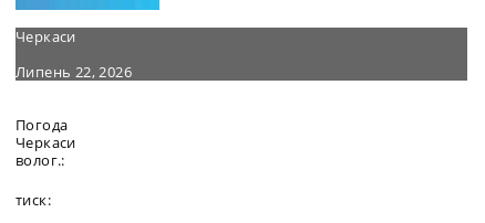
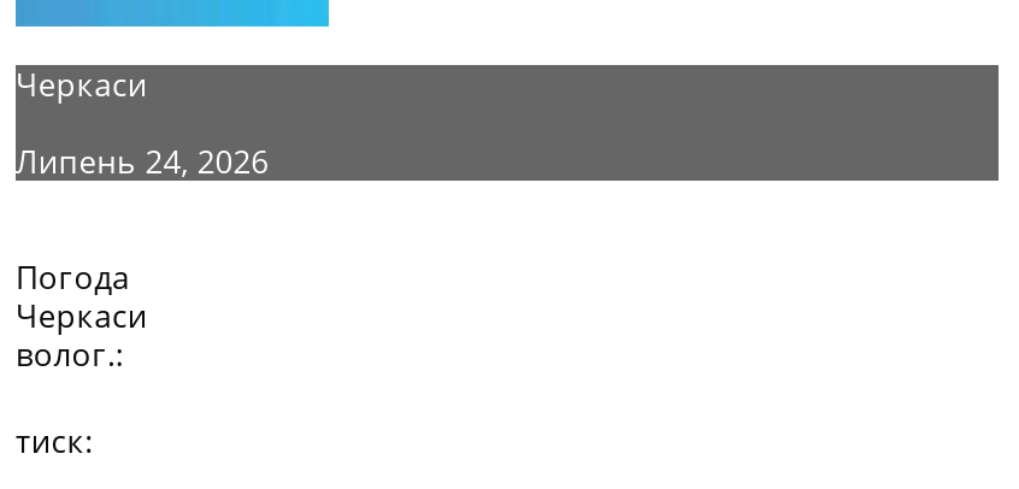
[16,62,132,82] Липень 22, 2026 -> [16,140,269,184] Липень 24, 2026

